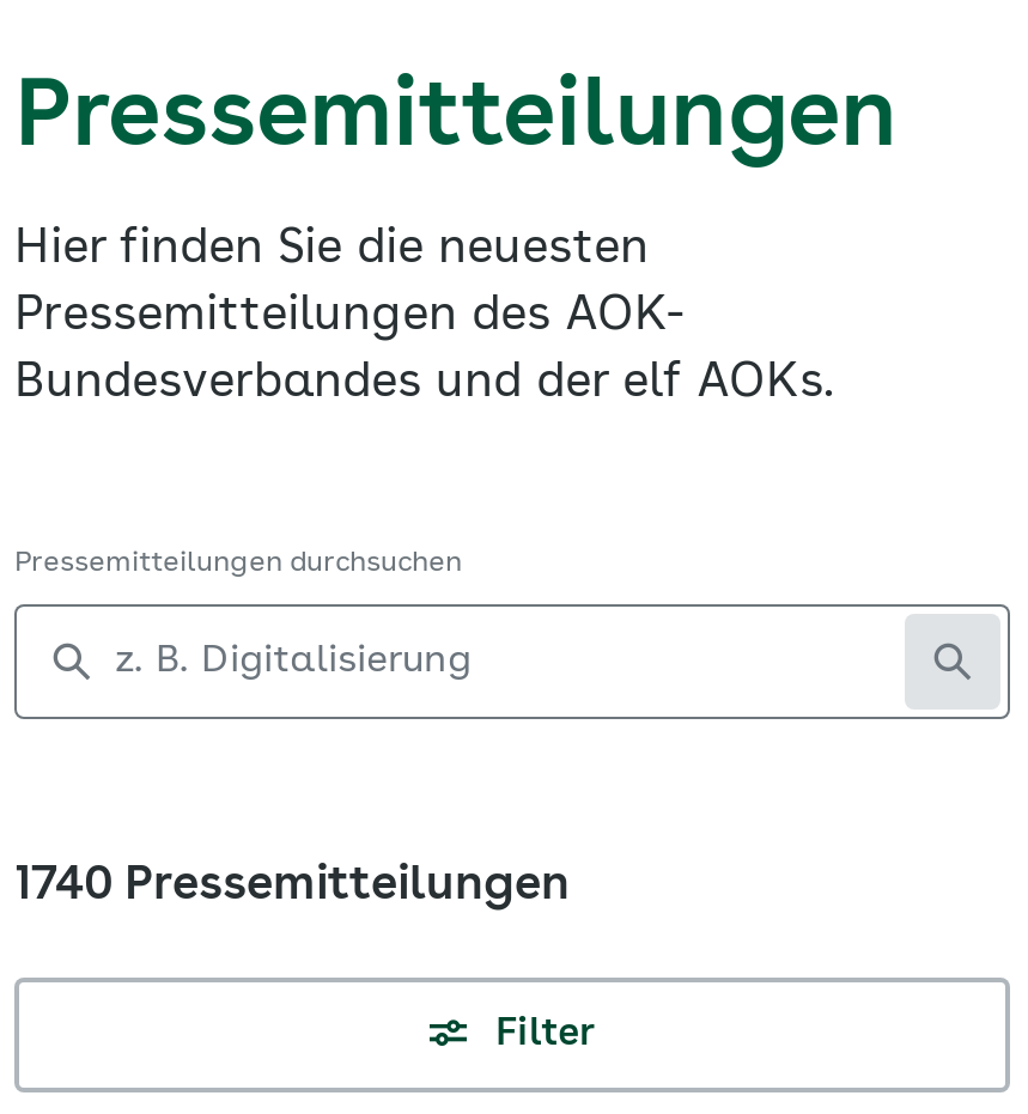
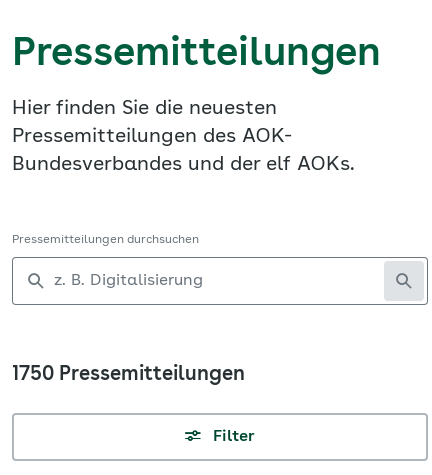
[14,863,570,911] 1740 Pressemitteilungen -> [12,365,245,385] 1750 Pressemitteilungen

